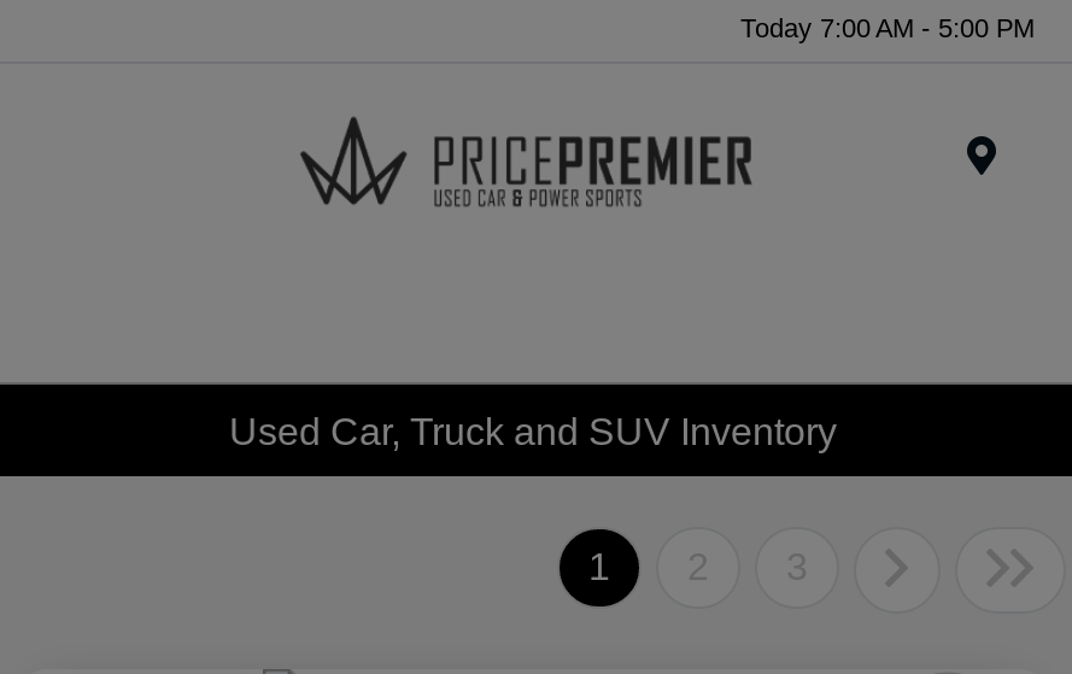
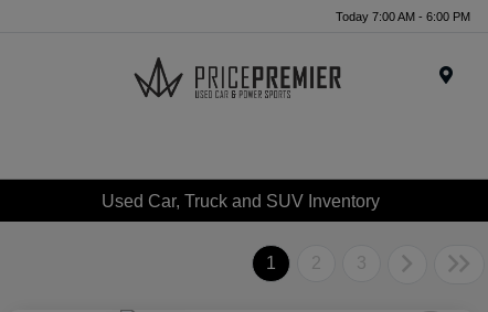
[740,12,1035,41] Today 7:00 AM - 5:00 PM -> [336,9,470,23] Today 7:00 AM - 6:00 PM

